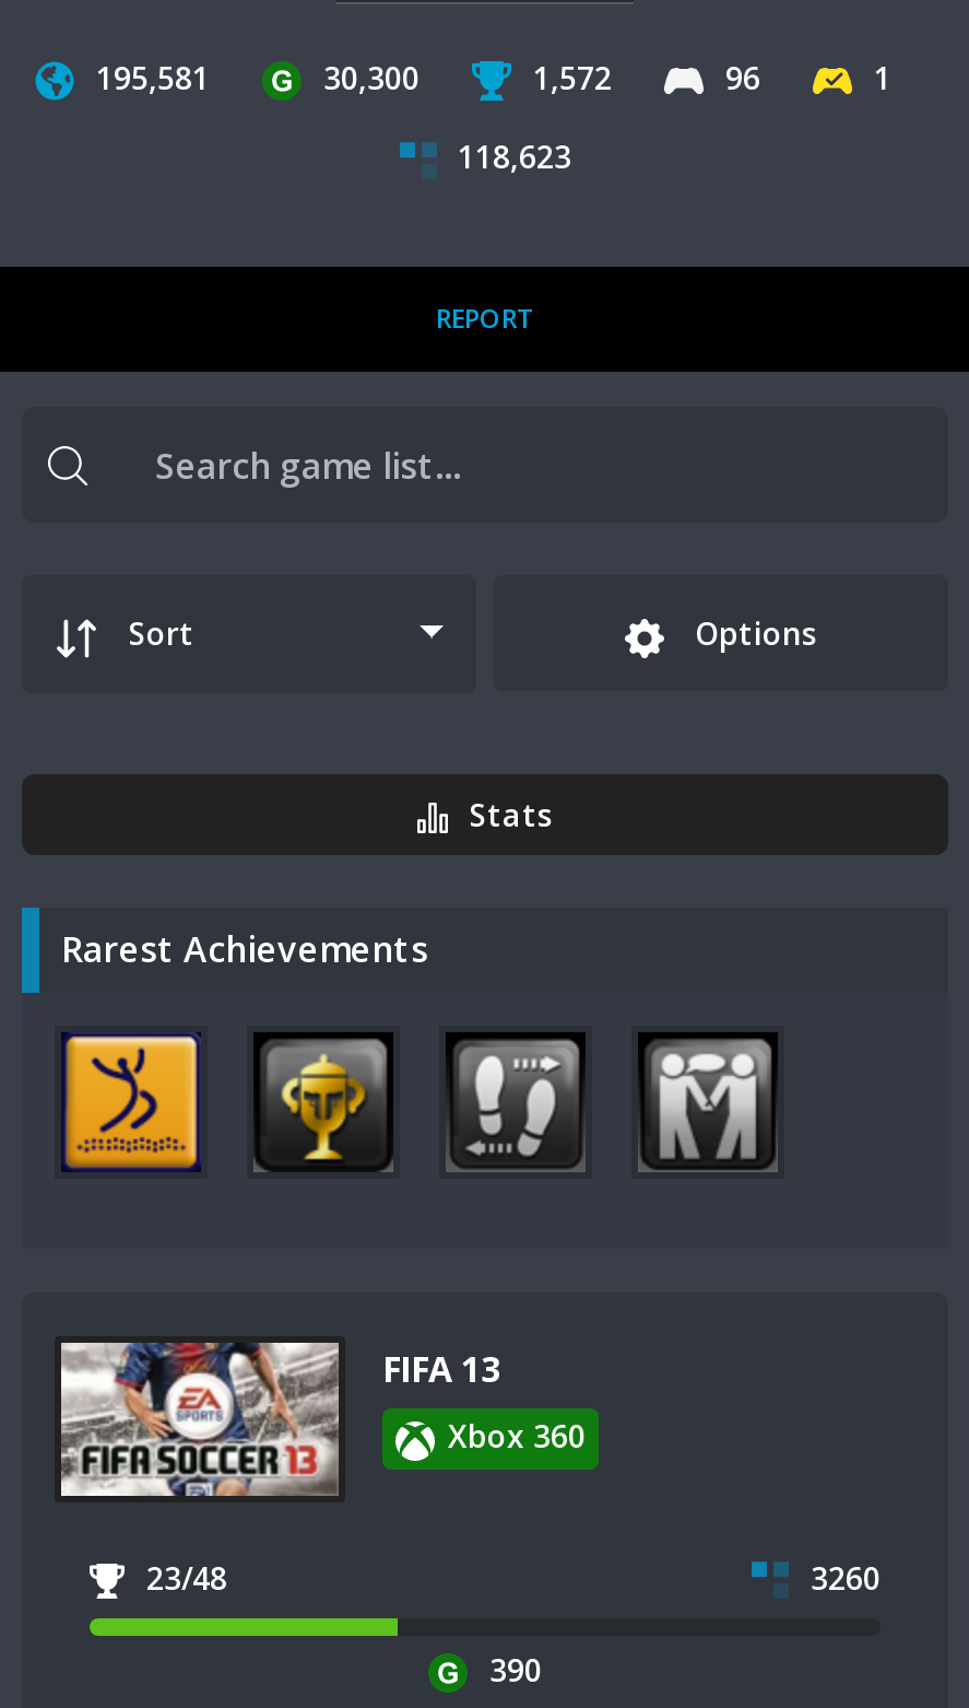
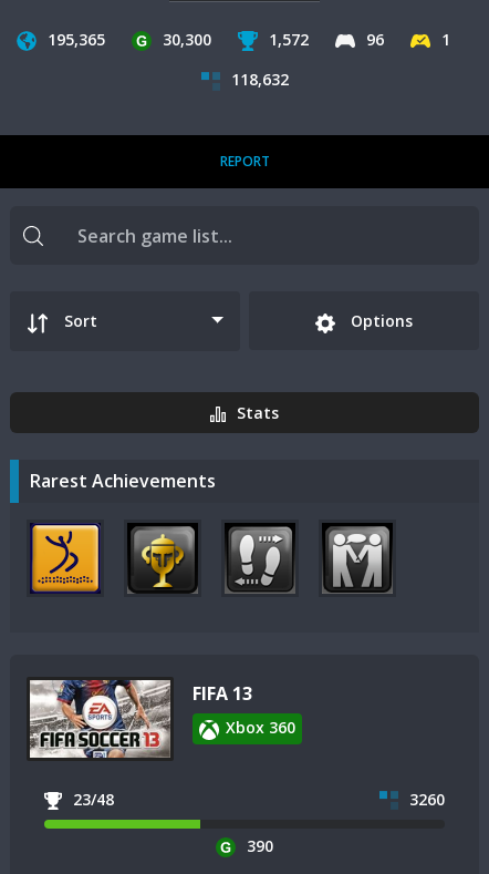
[96,57,210,98] 195,581 -> [48,29,105,50] 195,365
[458,136,571,178] 118,623 -> [231,69,288,90] 118,632

